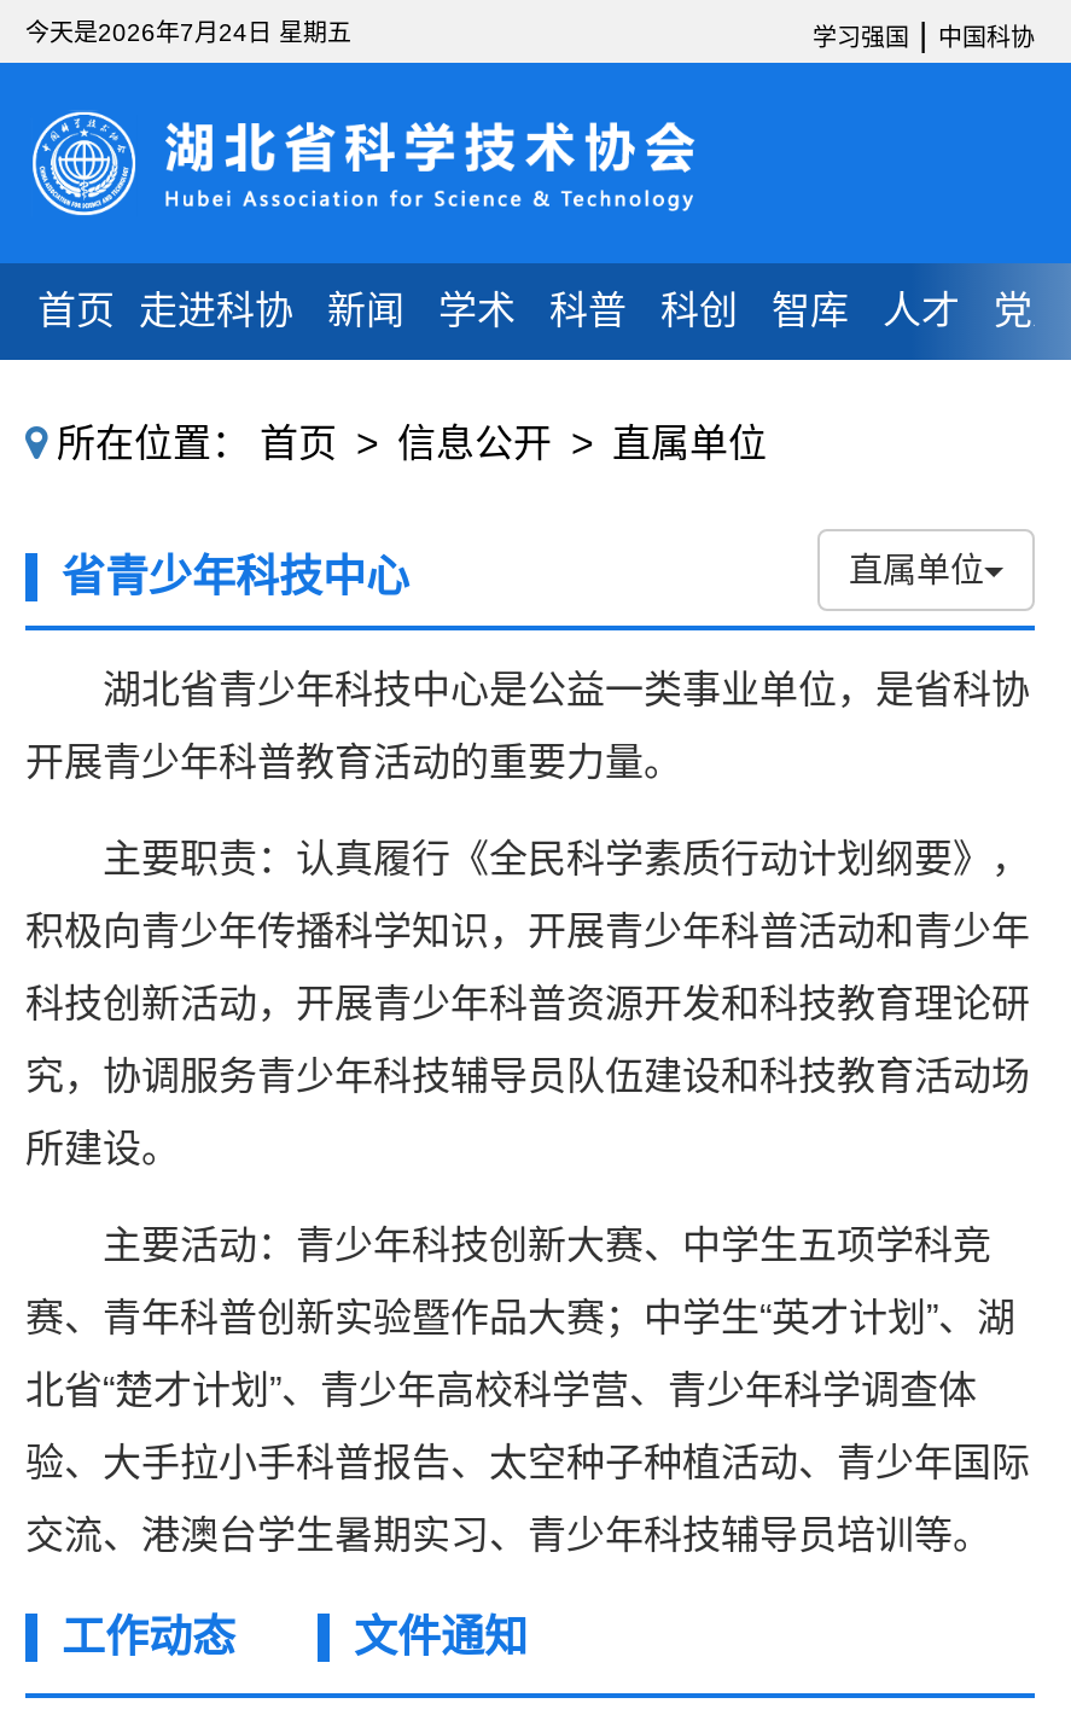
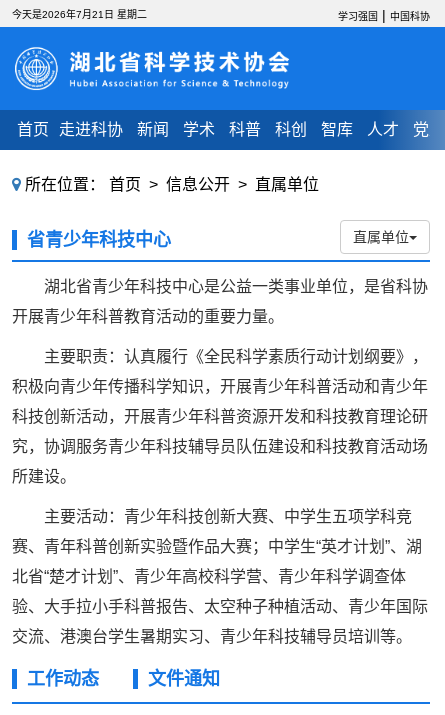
[25,19,351,46] 今天是2026年7月24日 星期五 -> [12,9,147,20] 今天是2026年7月21日 星期二

